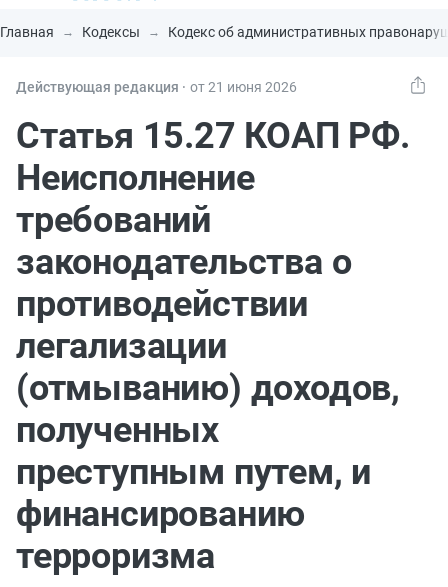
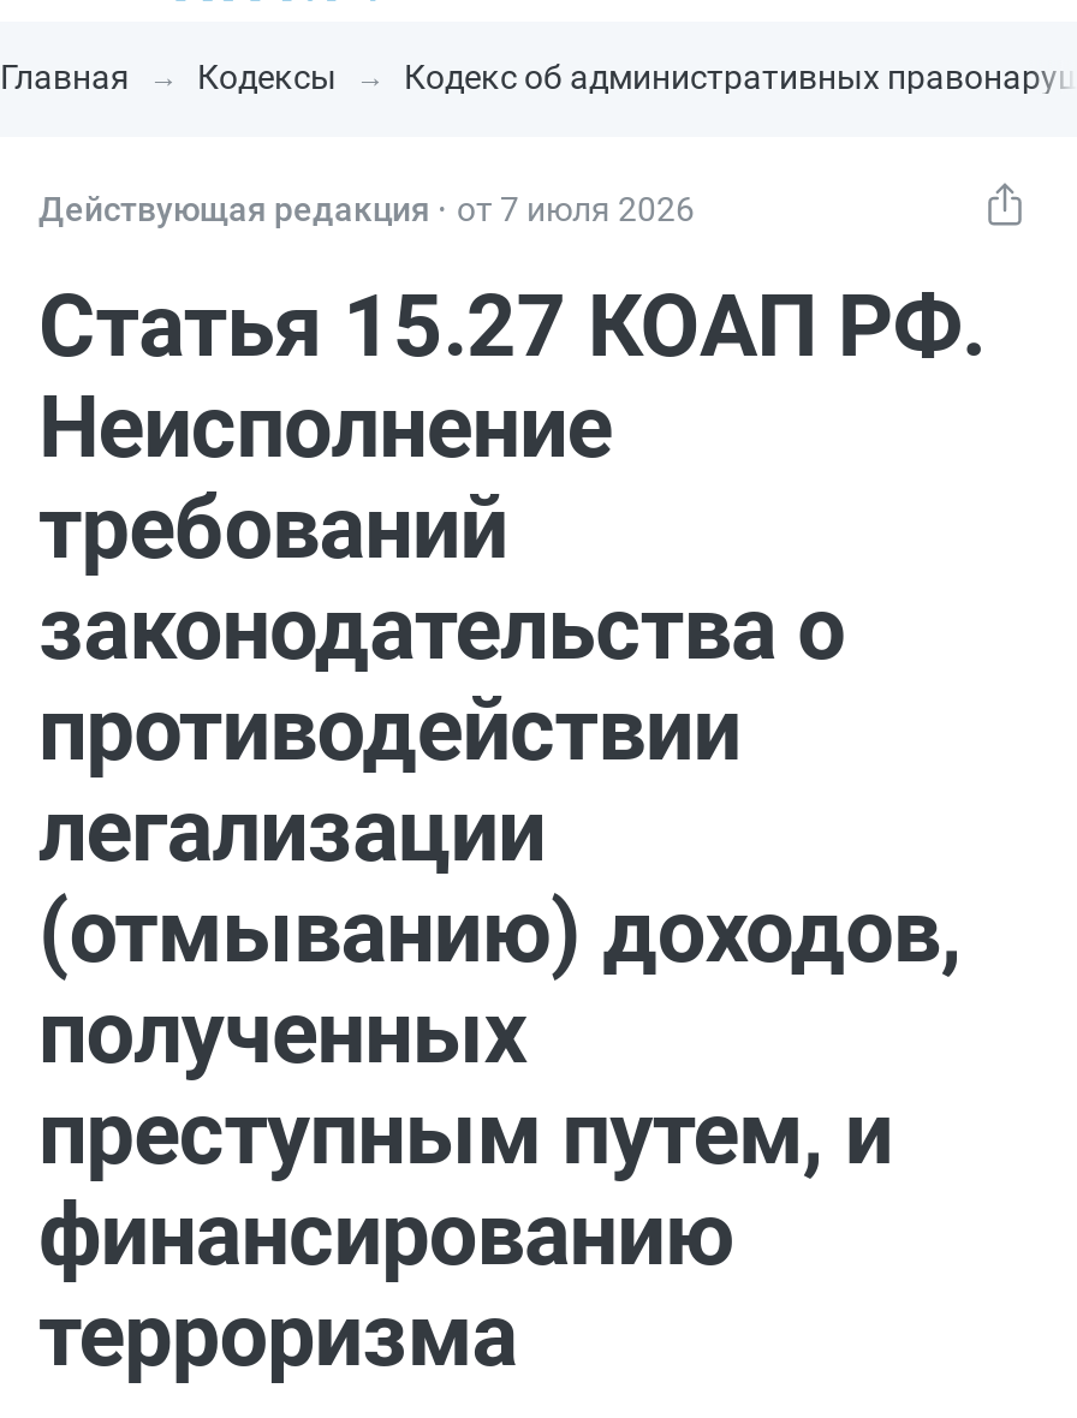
[16,79,297,95] Действующая редакция ⸱ от 21 июня 2026 -> [38,190,695,228] Действующая редакция ⸱ от 7 июля 2026

